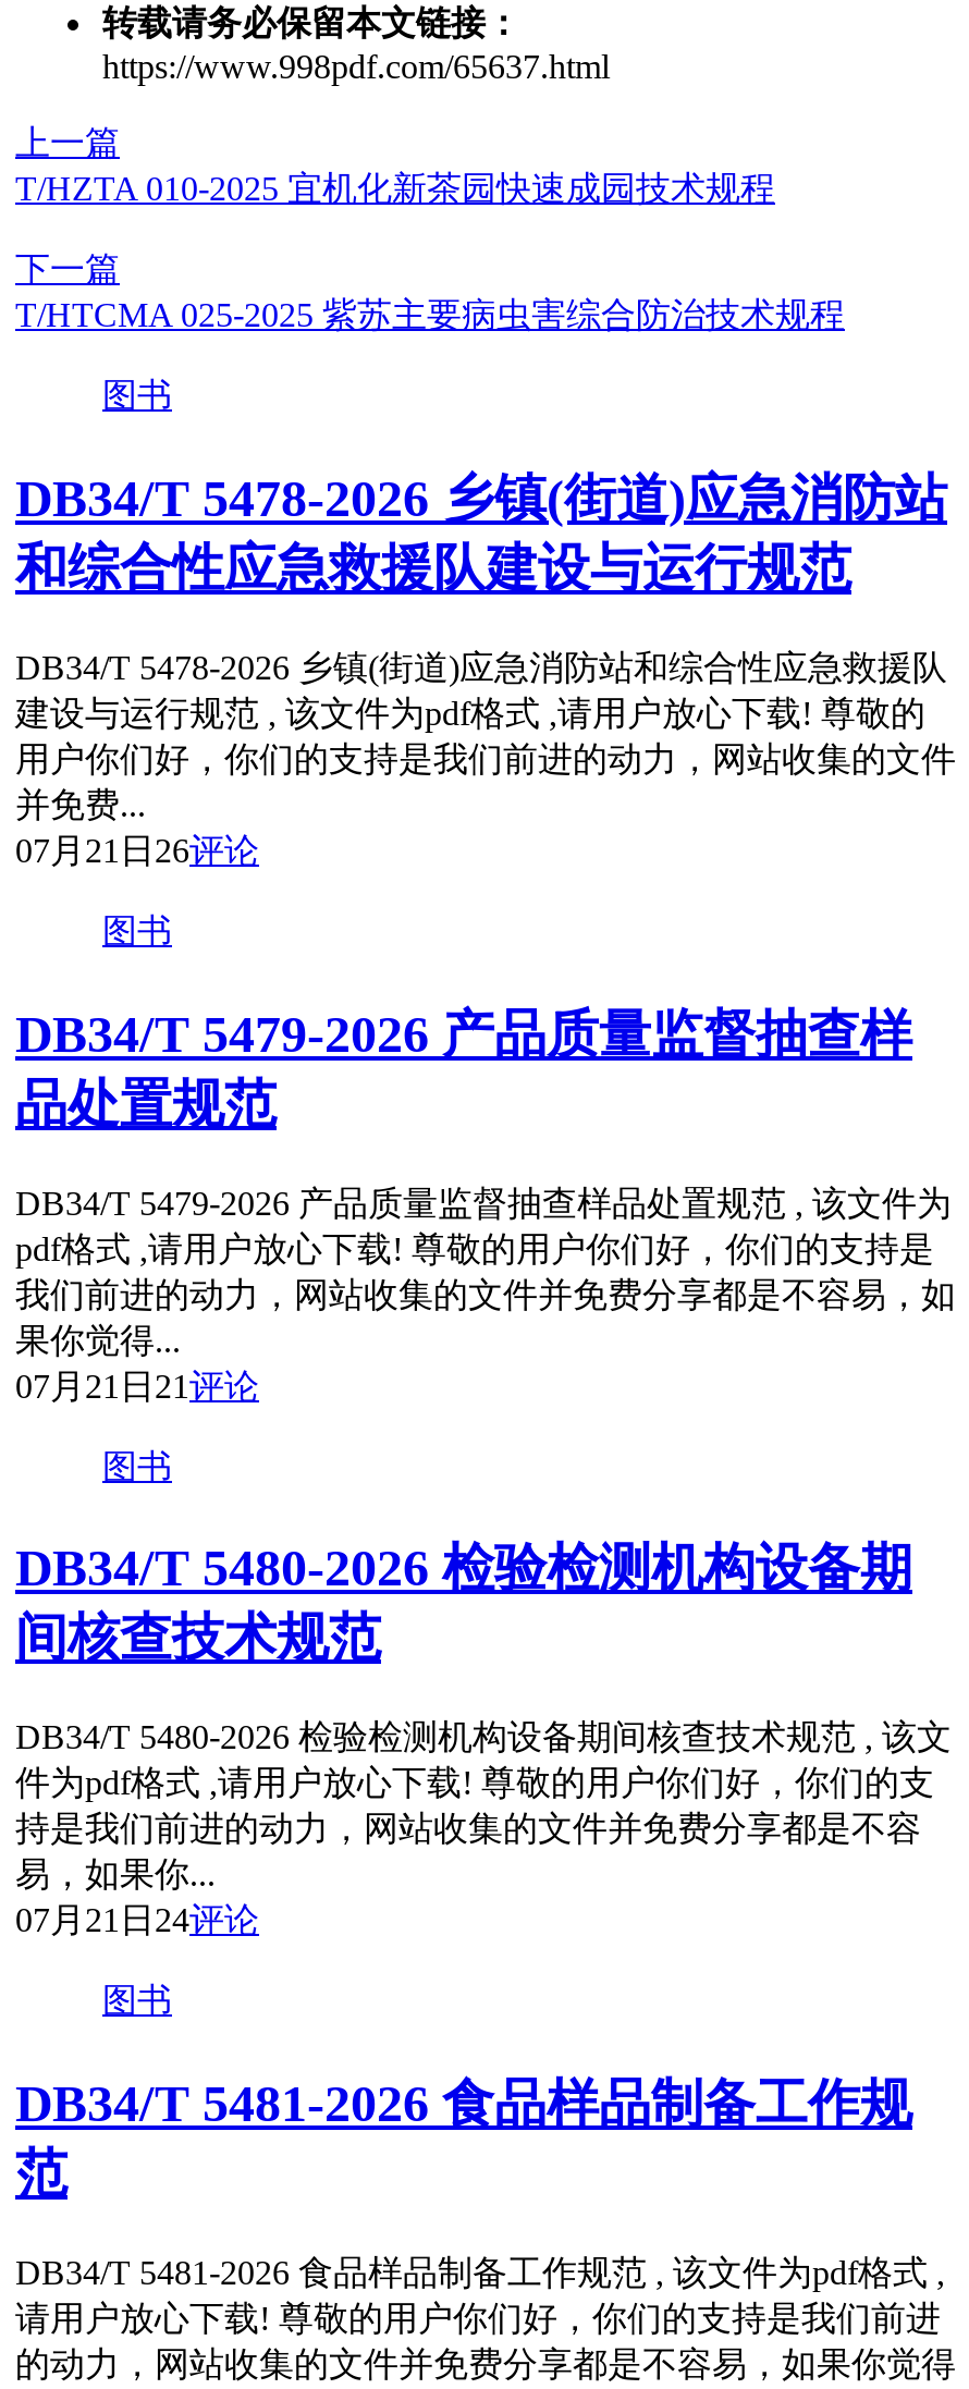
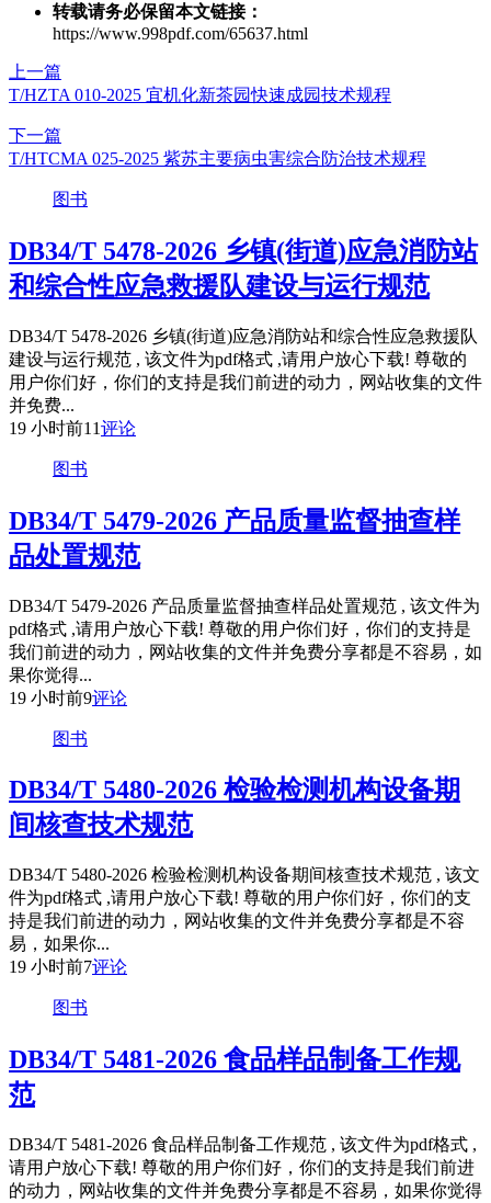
[15,831,259,868] 07月21日26评论 -> [9,419,136,437] 19 小时前11评论
[15,1367,259,1404] 07月21日21评论 -> [9,688,127,707] 19 小时前9评论
[15,1902,259,1939] 07月21日24评论 -> [9,958,127,976] 19 小时前7评论

